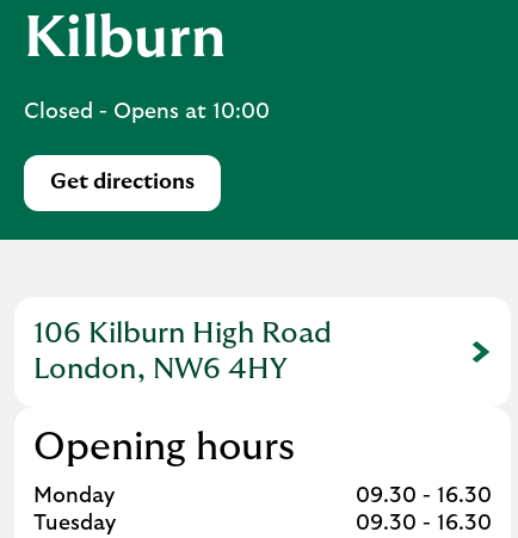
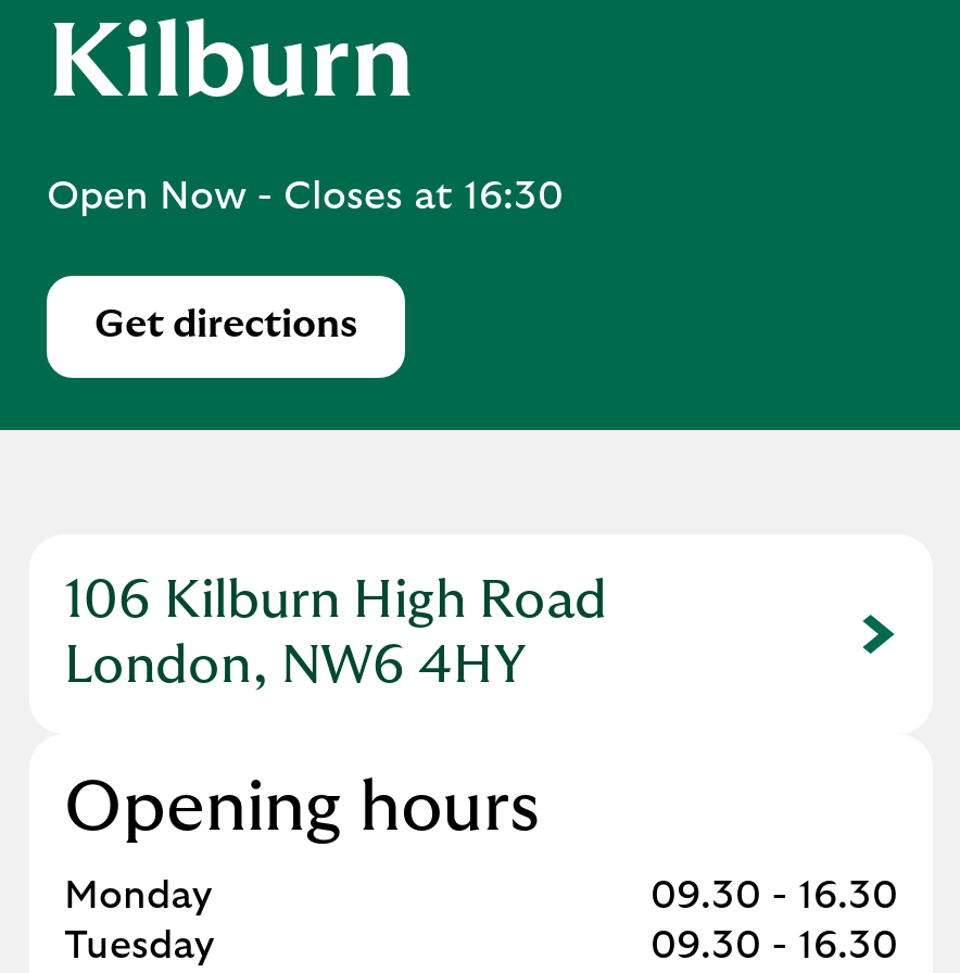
[24,101,270,123] Closed - Opens at 10:00 -> [47,178,564,217] Open Now - Closes at 16:30

